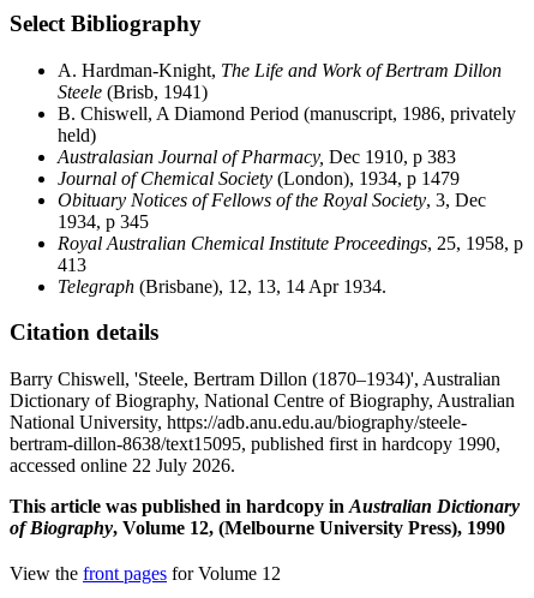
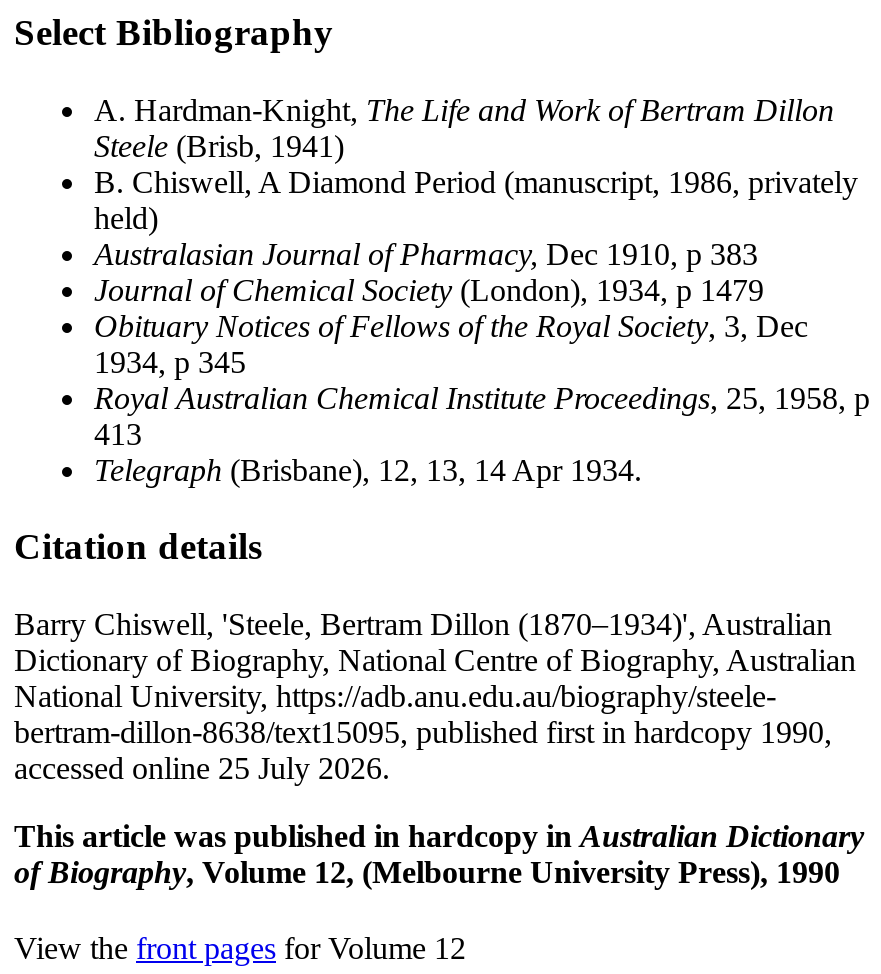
[10,455,235,476] accessed online 22 July 2026. -> [14,751,390,785] accessed online 25 July 2026.

